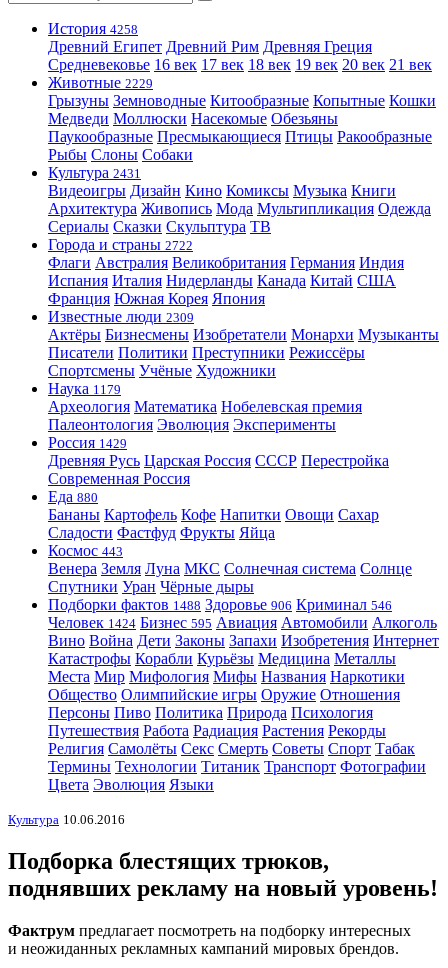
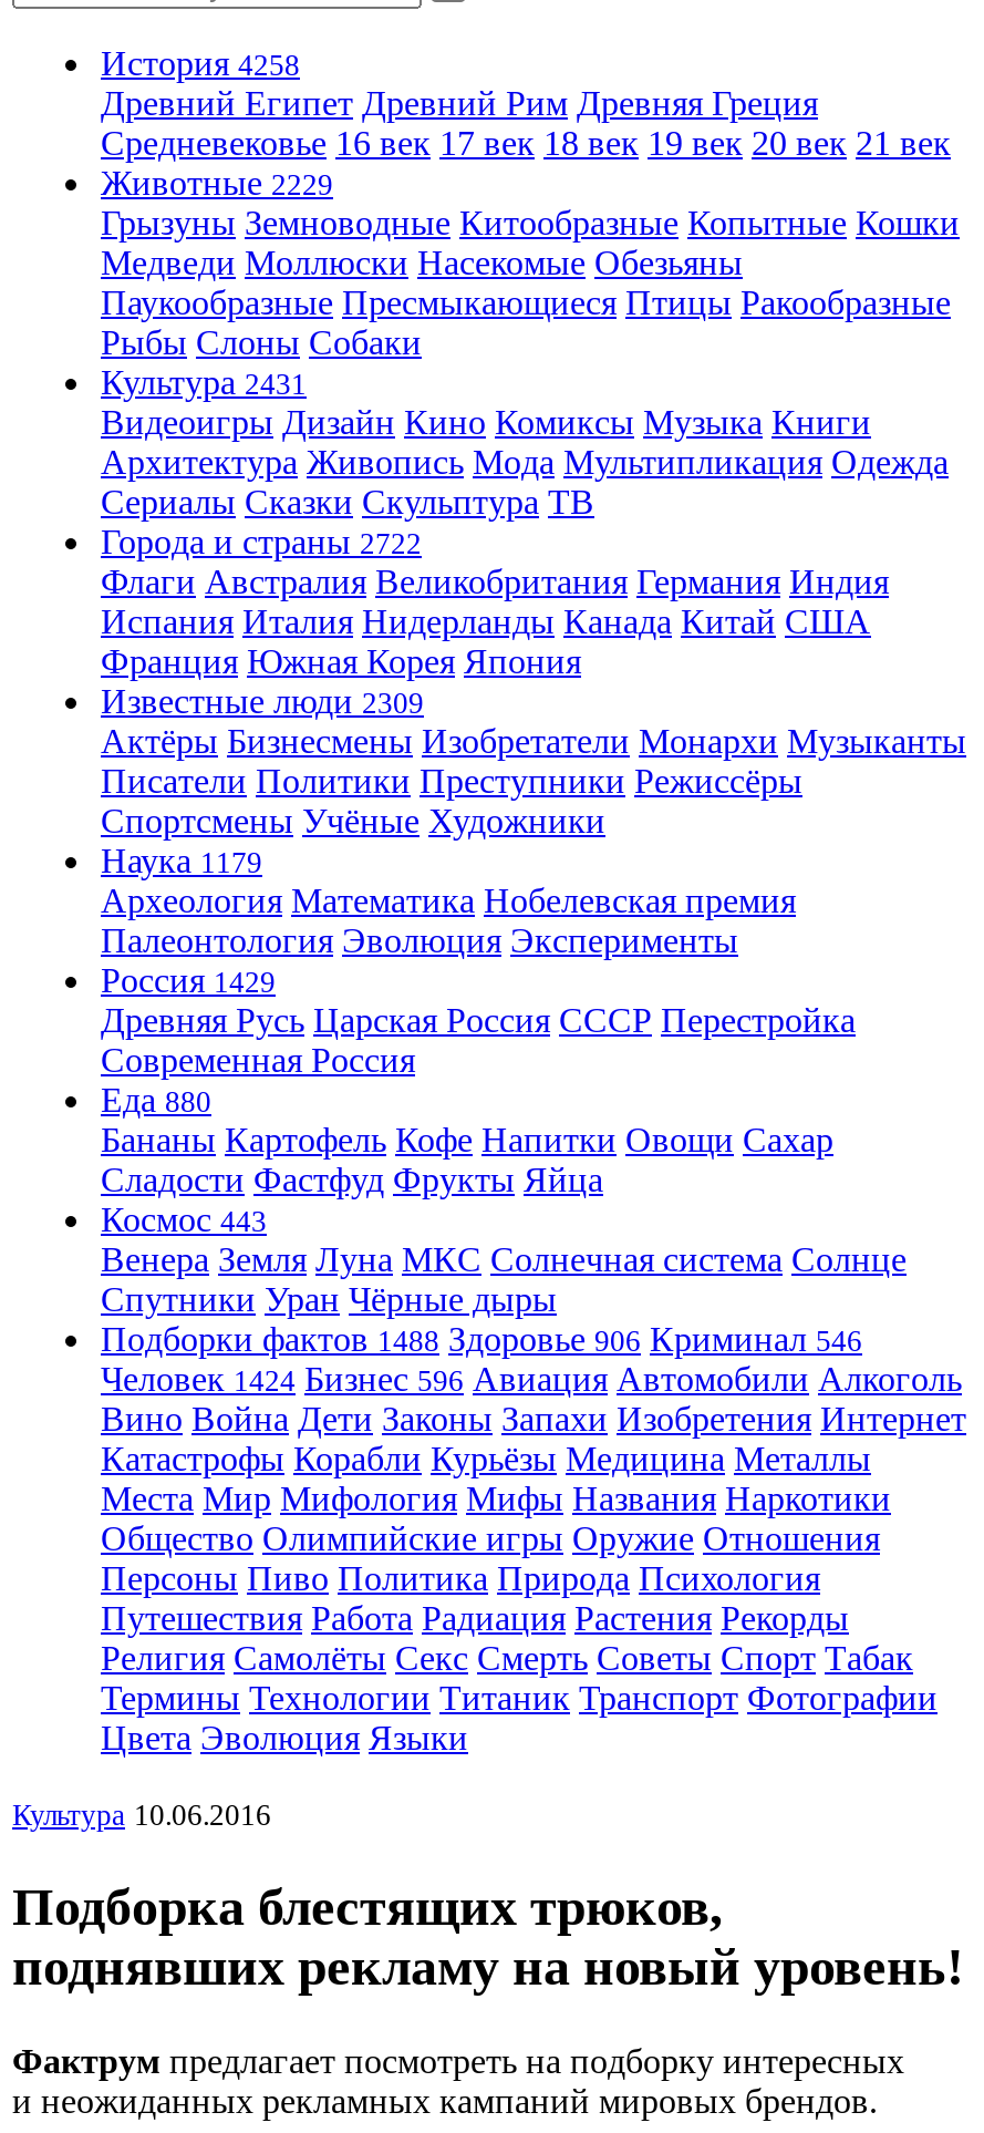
[48,614,437,631] Человек 1424 Бизнес 595 Авиация Автомобили Алкоголь -> [101,1360,962,1398] Человек 1424 Бизнес 596 Авиация Автомобили Алкоголь

